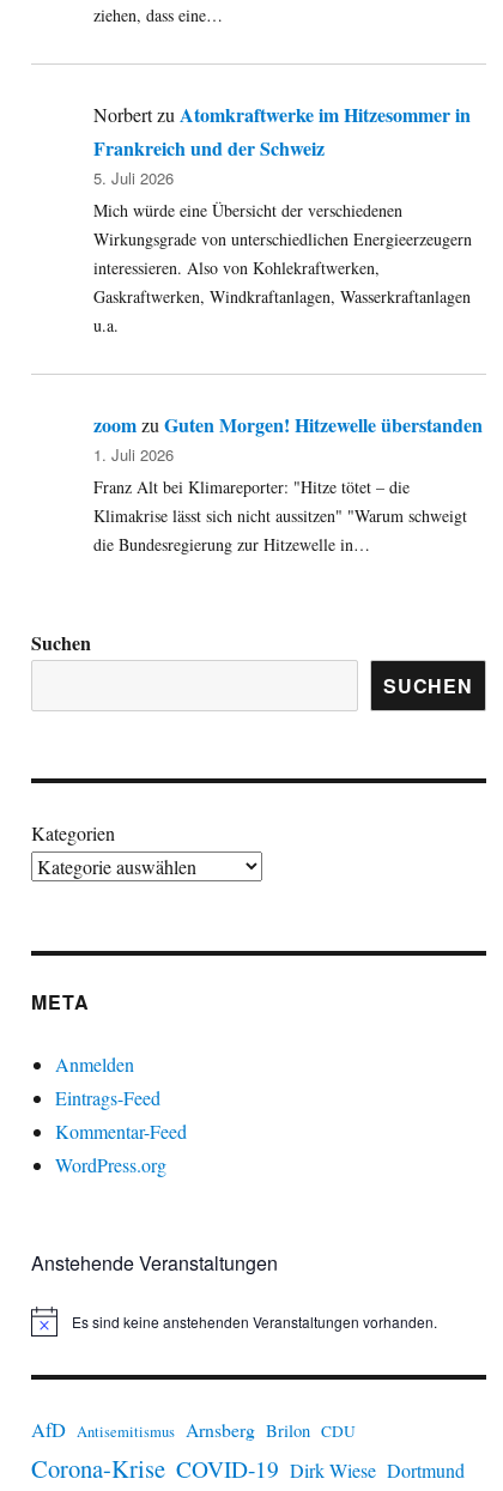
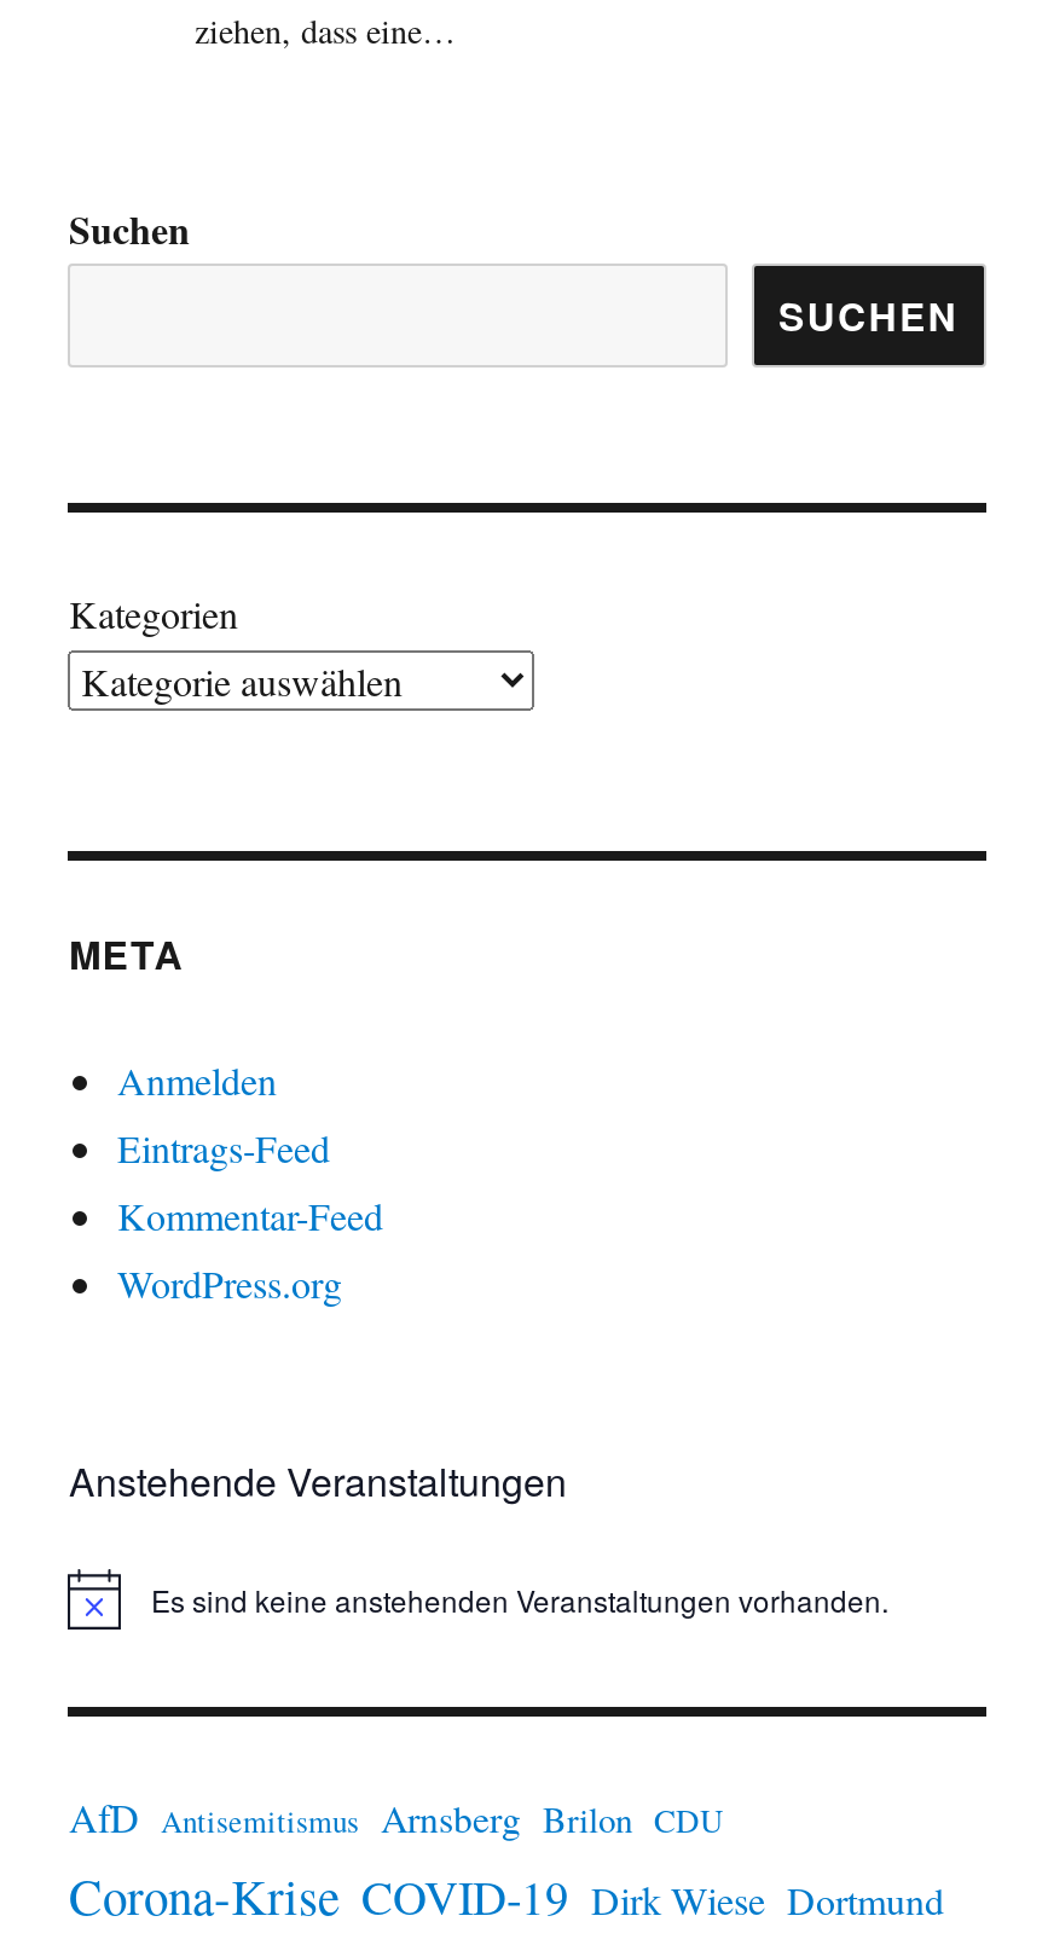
[94,101,472,337] Norbert zu Atomkraftwerke im Hitzesommer in | Frankreich und der Schweiz | 5. Juli 2026 | Mich würde eine Übersicht der verschiedenen | Wirkungsgrade von unterschiedlichen Energieerzeugern | interessieren. Also von Kohlekraftwerken, | Gaskraftwerken, Windkraftanlagen, Wasserkraftanlagen | u.a. -> none
[94,411,483,556] zoom zu Guten Morgen! Hitzewelle überstanden | 1. Juli 2026 | Franz Alt bei Klimareporter: "Hitze tötet – die | Klimakrise lässt sich nicht aussitzen" "Warum schweigt | die Bundesregierung zur Hitzewelle in… -> none

